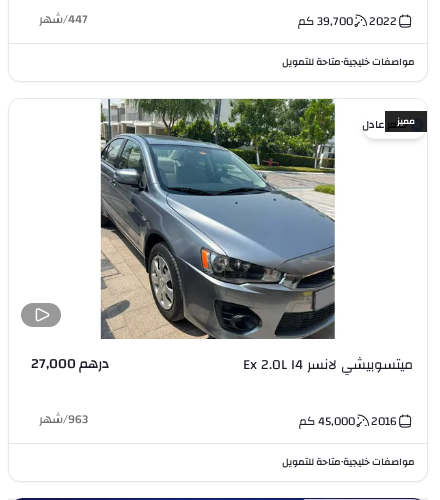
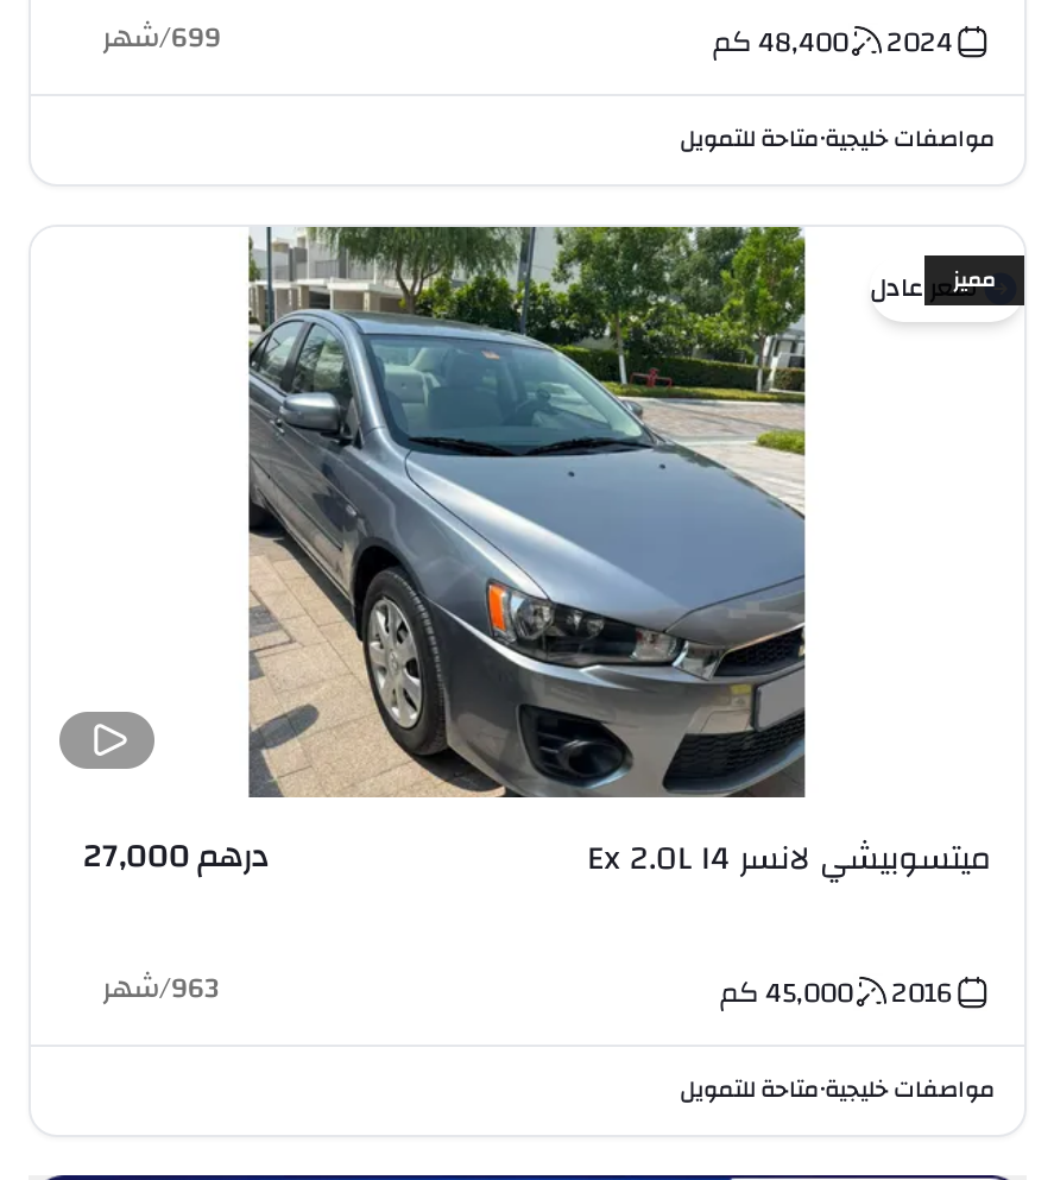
[69,8,398,32] 2022 | 39,700 كم | 447 -> [173,11,955,68] 2024 | 48,400 كم | 699

